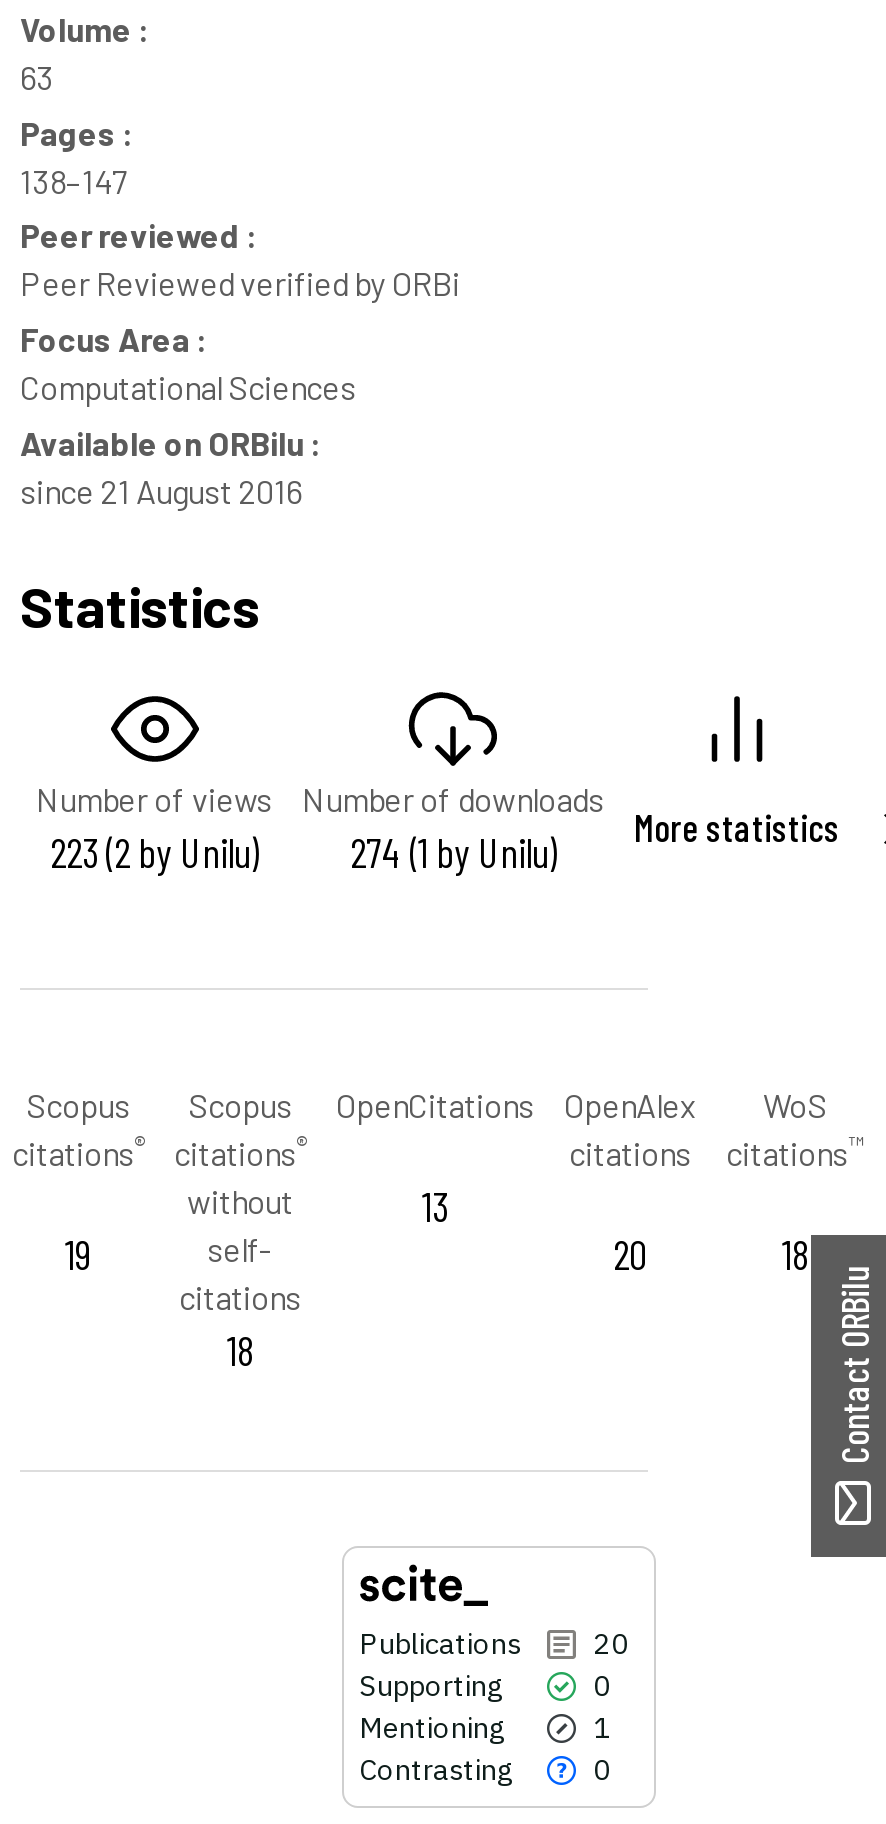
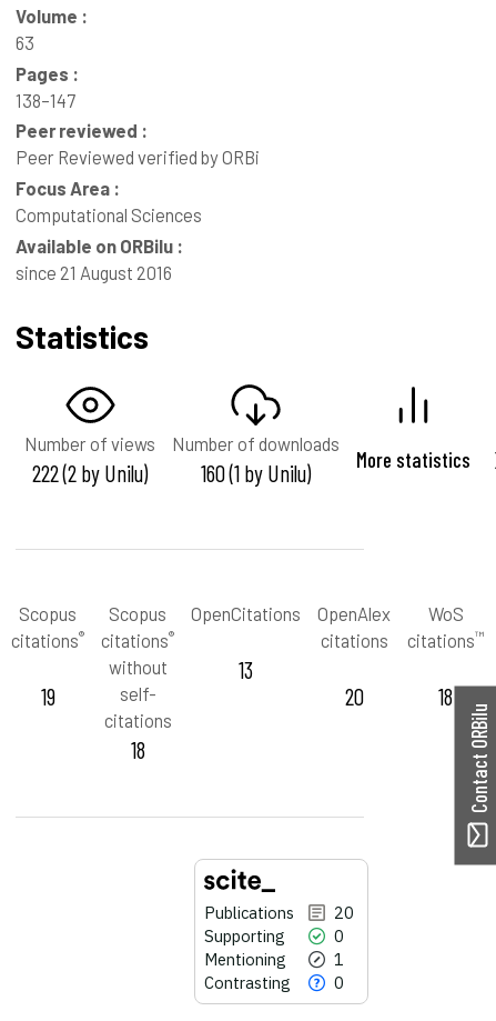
[50,826,258,876] 223 (2 by Unilu) -> [32,459,148,487] 222 (2 by Unilu)
[350,826,556,876] 274 (1 by Unilu) -> [201,459,311,487] 160 (1 by Unilu)

